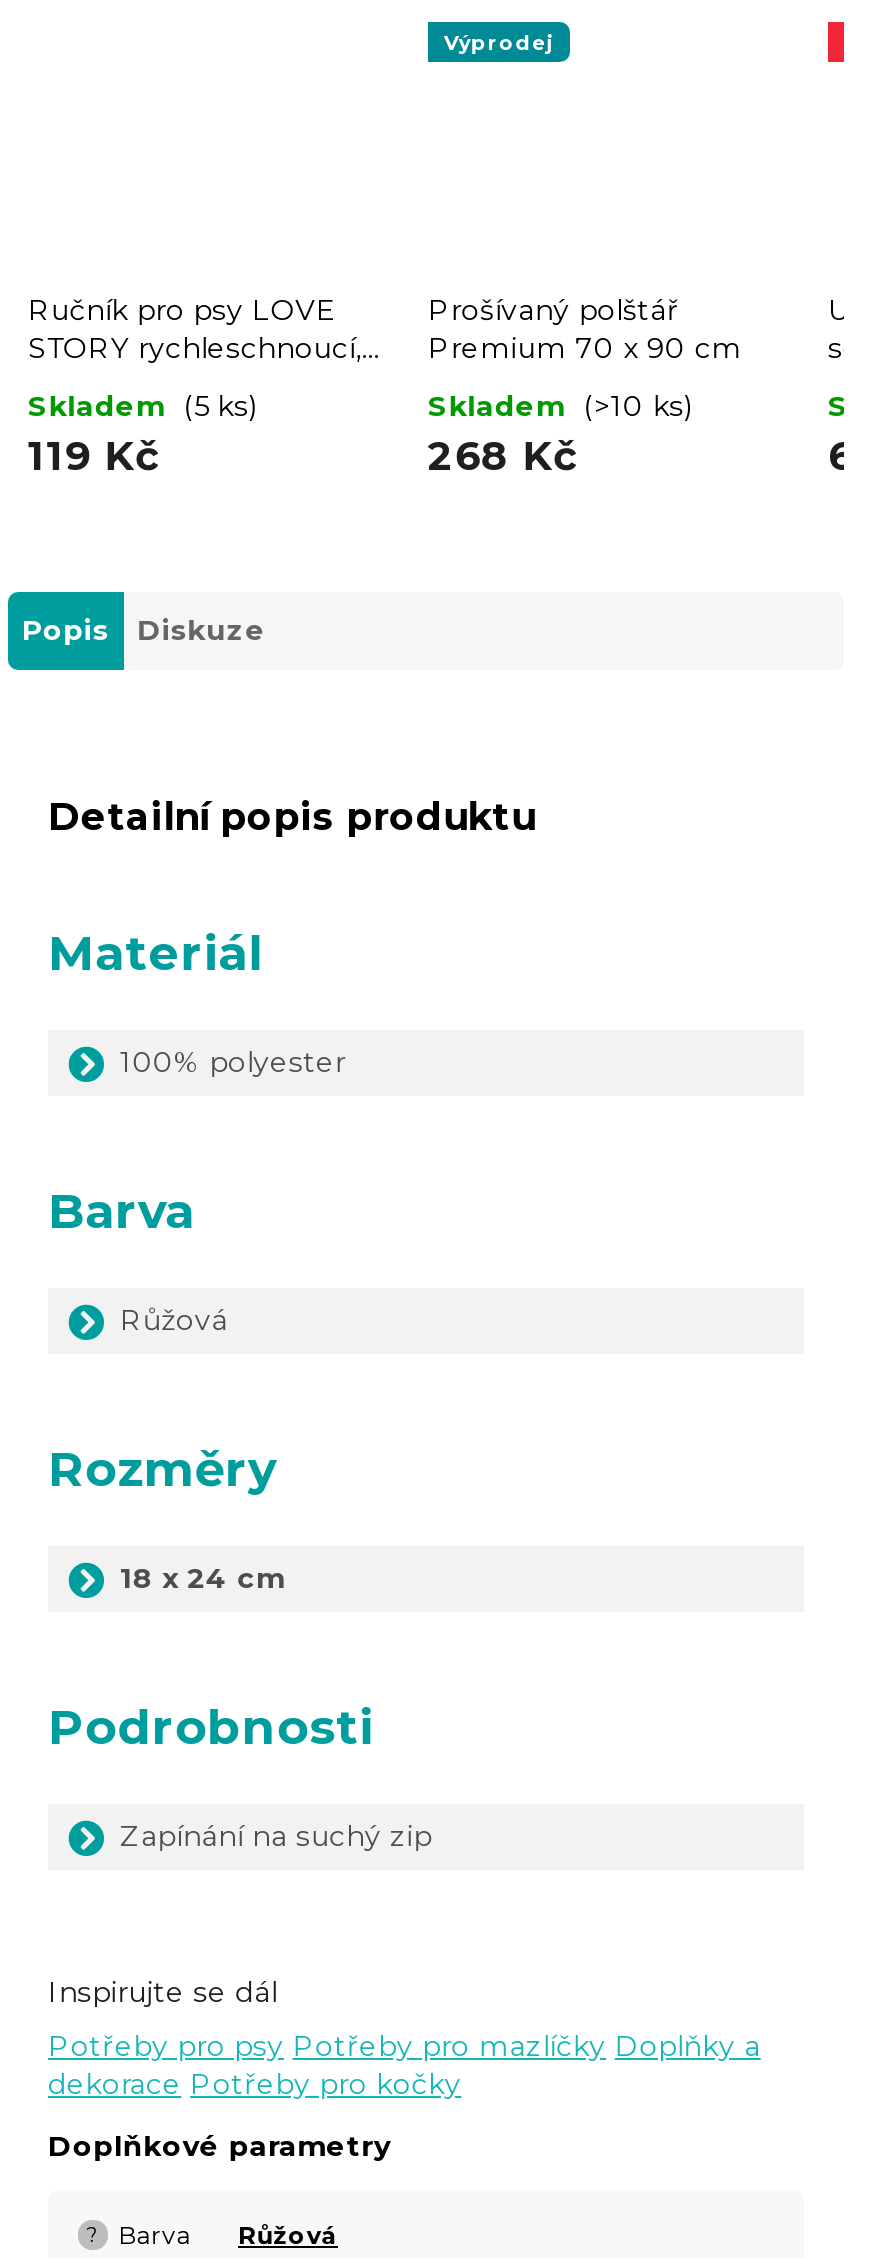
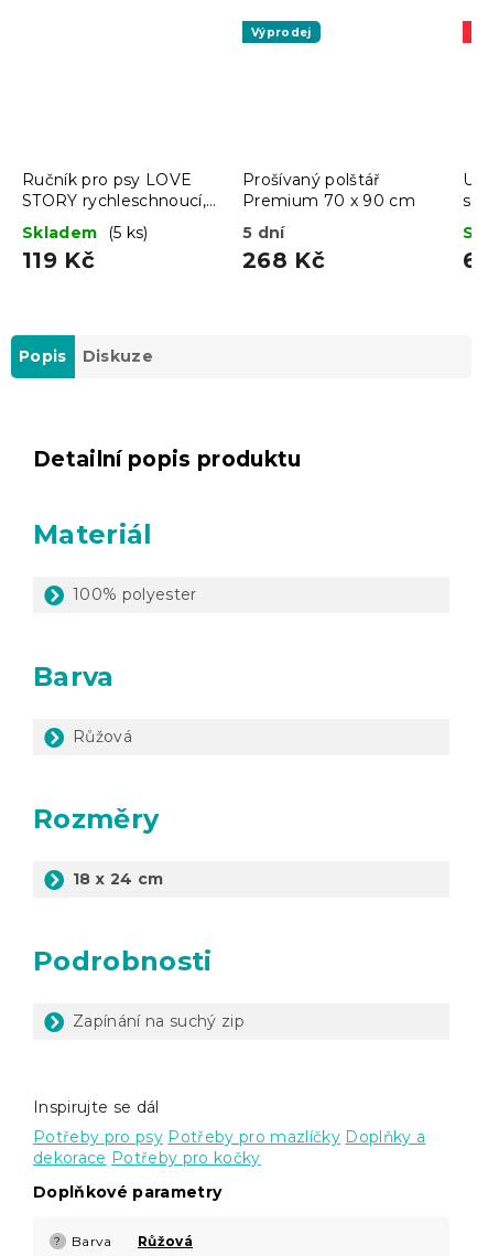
[428,388,693,424] Skladem (>10 ks) -> [242,223,285,242] 5 dní

